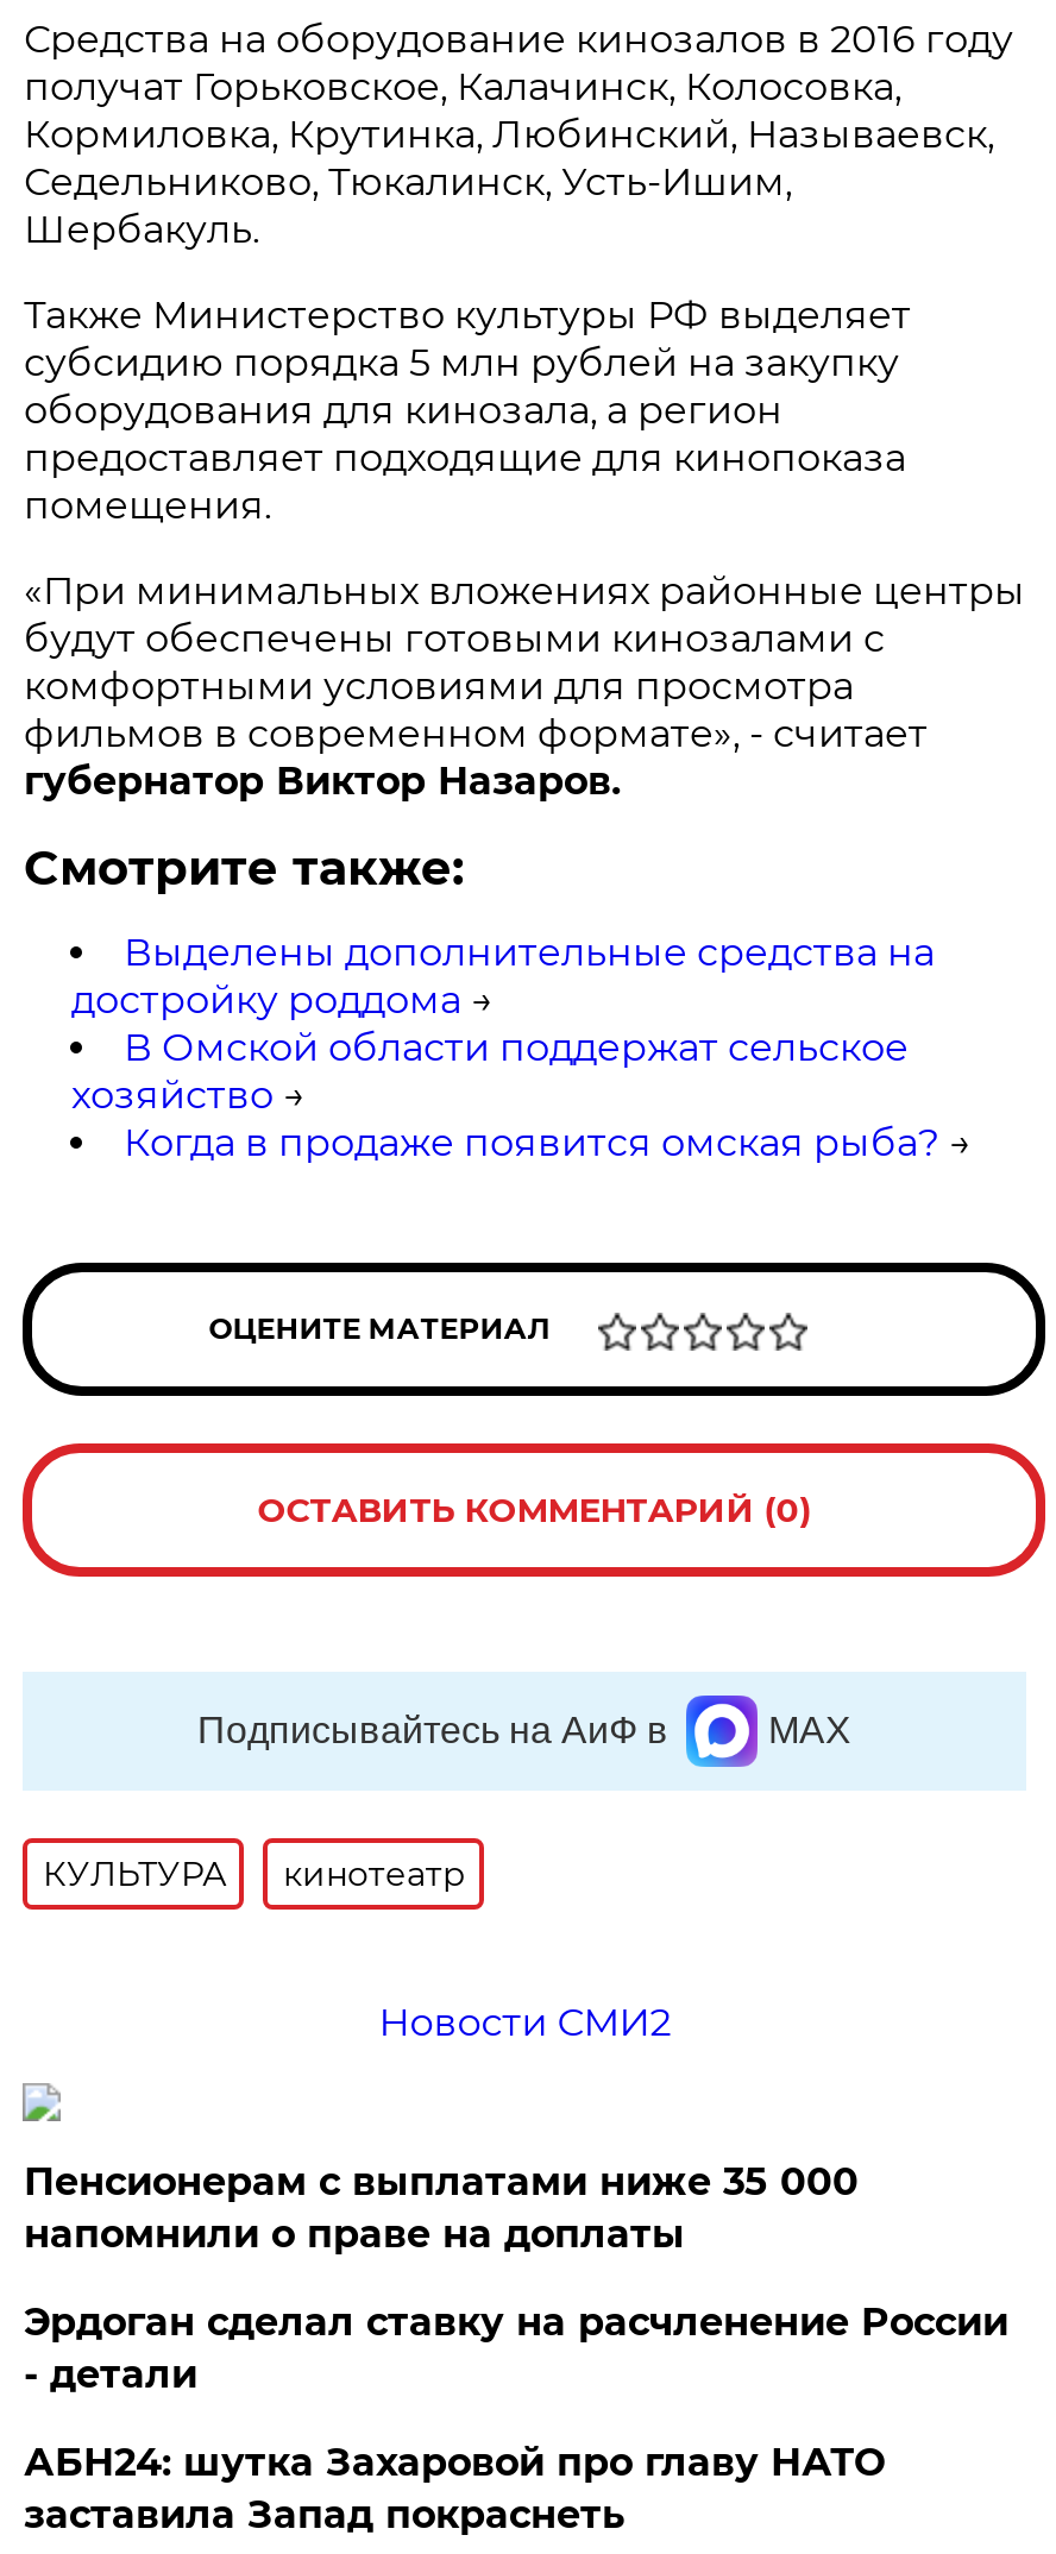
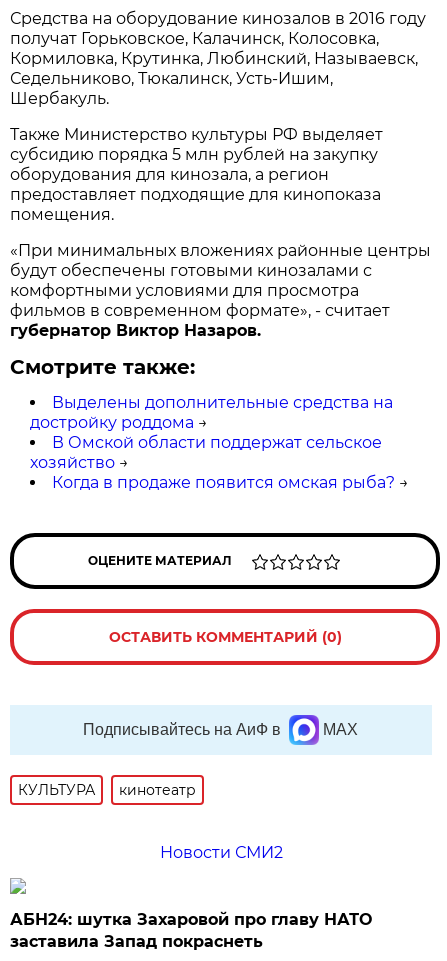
[24,2159,1008,2397] Пенсионерам с выплатами ниже 35 000 | напомнили о праве на доплаты | Эрдоган сделал ставку на расчленение России | - детали -> none

